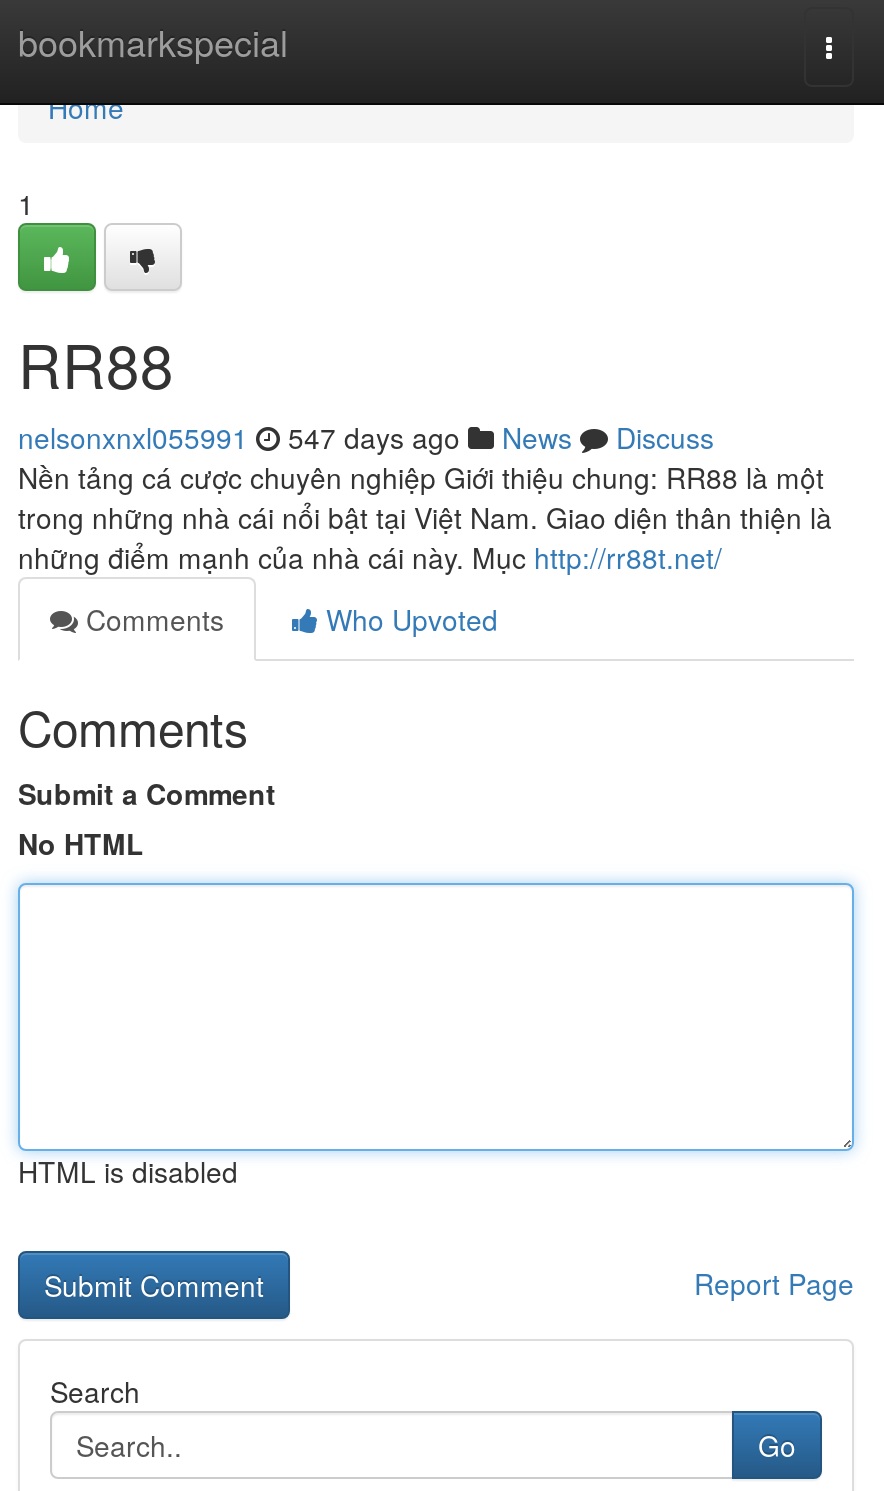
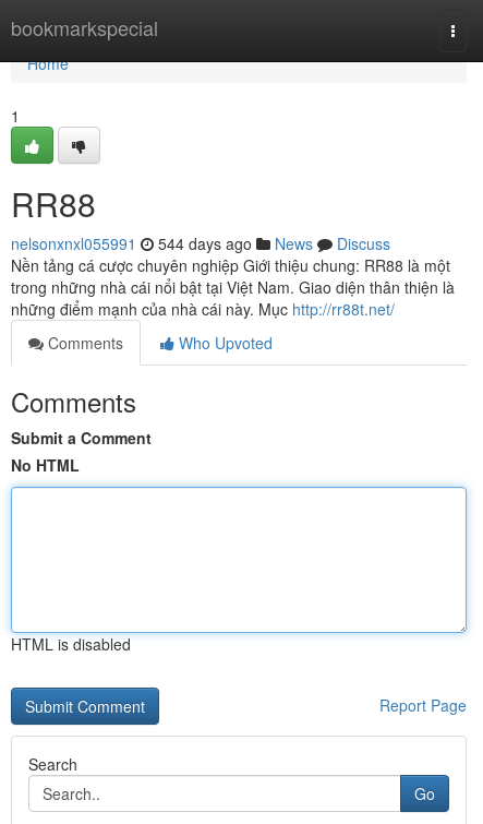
[18,417,714,457] nelsonxnxl055991 547 days ago News Discuss -> [11,232,390,254] nelsonxnxl055991 544 days ago News Discuss

